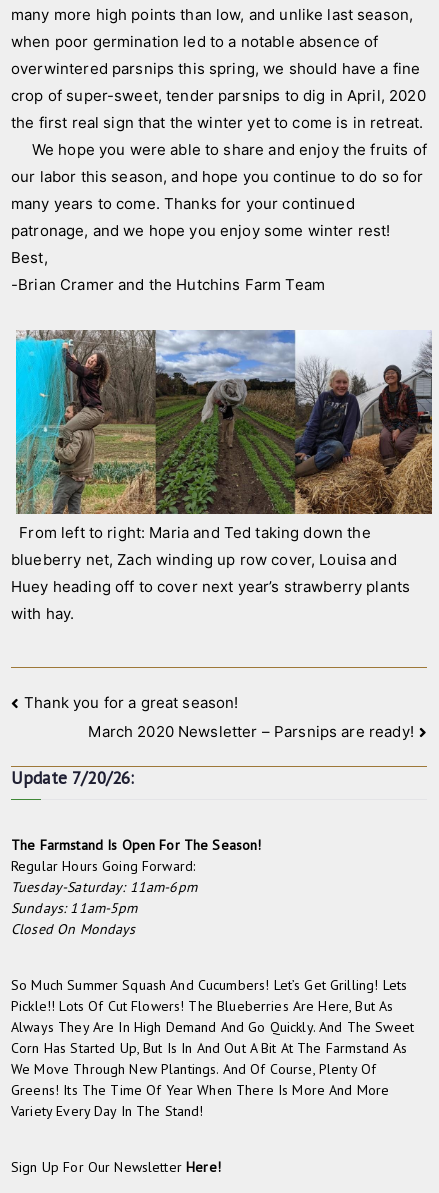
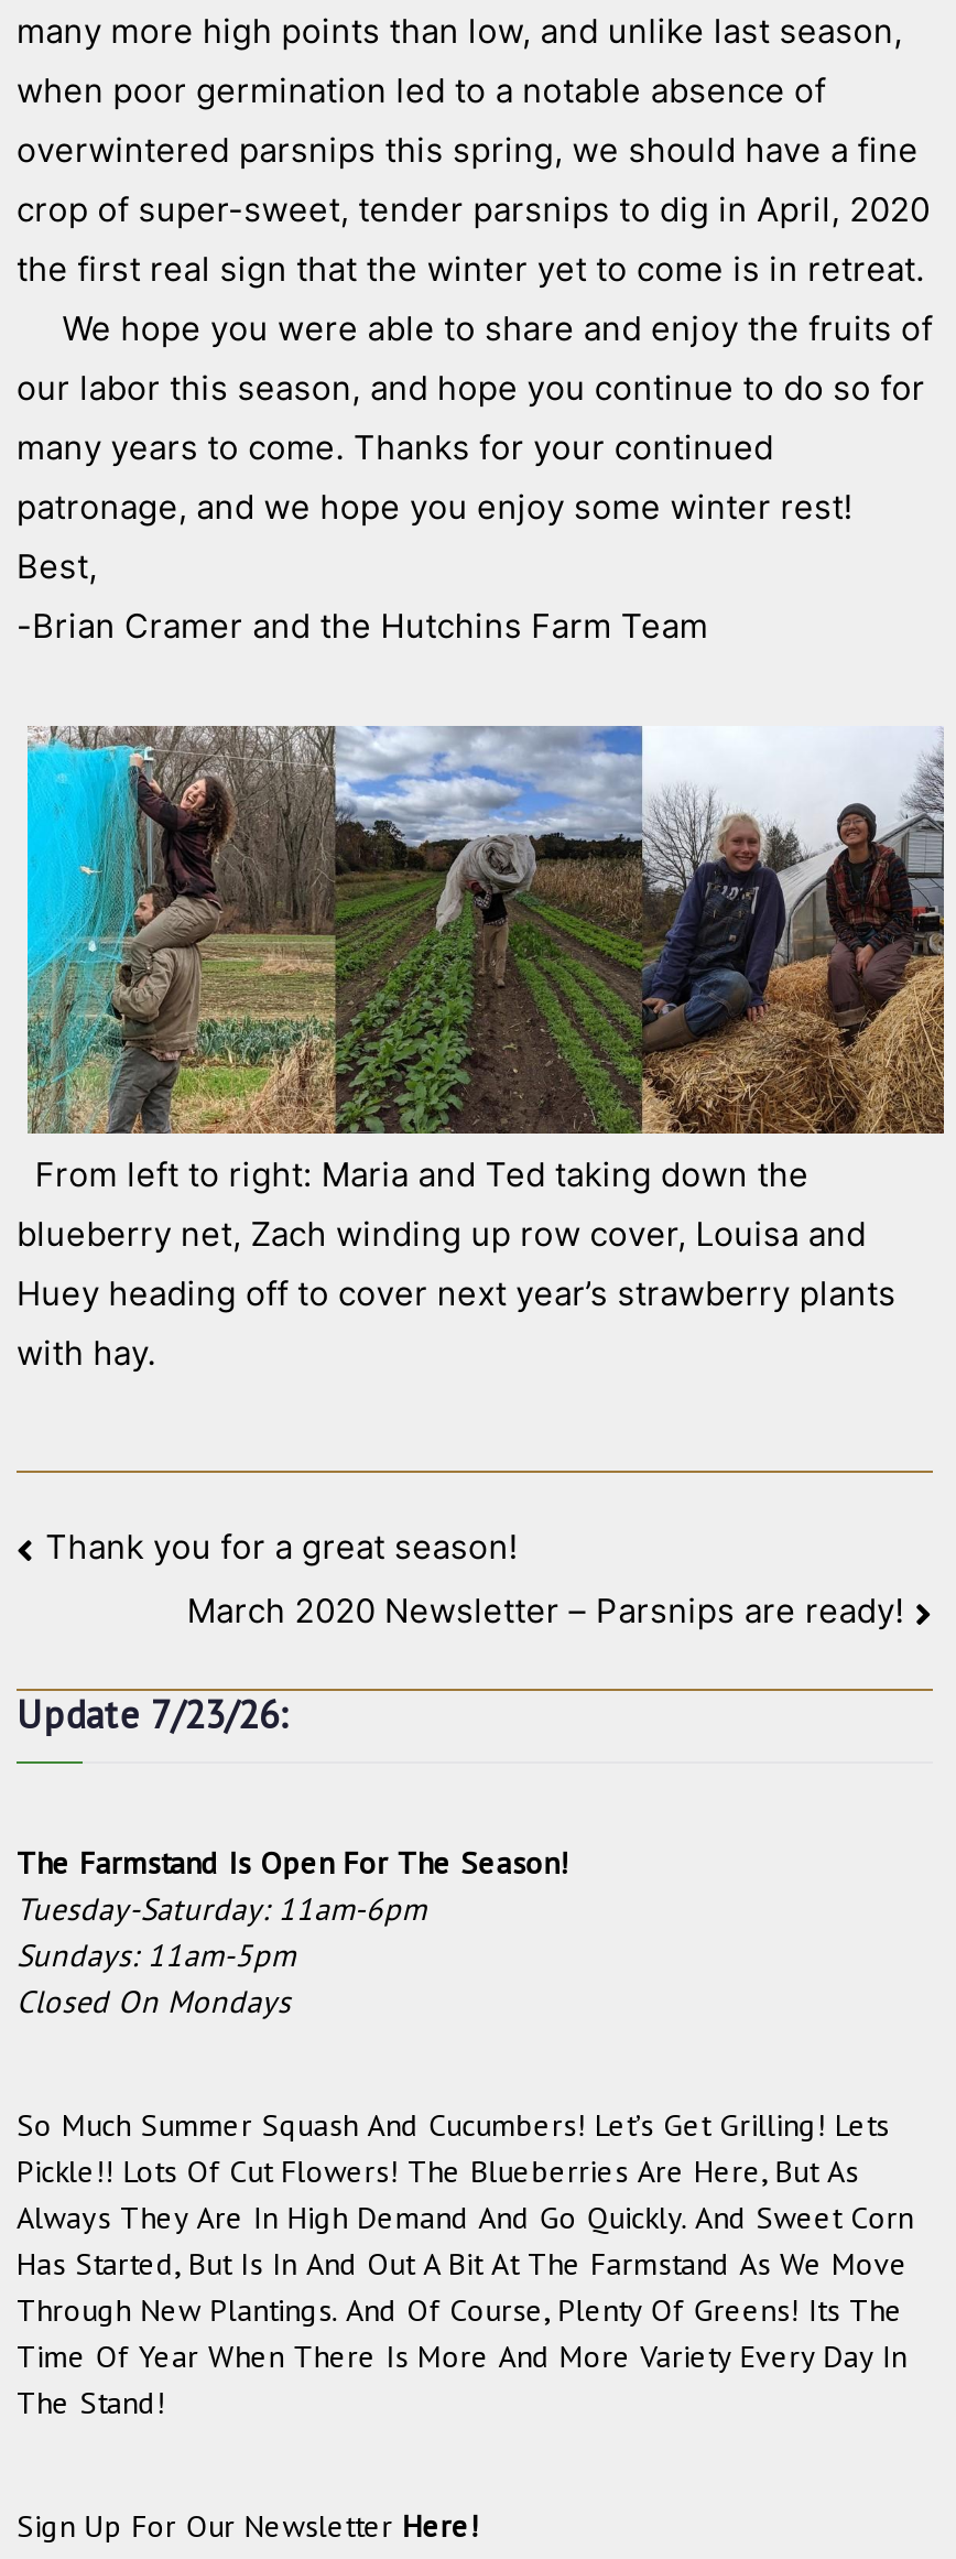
[11,766,134,789] Update 7/20/26: -> [17,1689,288,1739] Update 7/23/26:
[11,857,195,875] Regular Hours Going Forward: -> none
[11,1018,414,1120] Always They Are In High Demand And Go Quickly. And The Sweet | Corn Has Started Up, But Is In And Out A Bit At The Farmstand As | We Move Through New Plantings. And Of Course, Plenty Of | Greens! Its The Time Of Year When There Is More And More | Variety Every Day In The Stand! -> [17,2197,913,2422] Always They Are In High Demand And Go Quickly. And Sweet Corn | Has Started, But Is In And Out A Bit At The Farmstand As We Move | Through New Plantings. And Of Course, Plenty Of Greens! Its The | Time Of Year When There Is More And More Variety Every Day In | The Stand!

